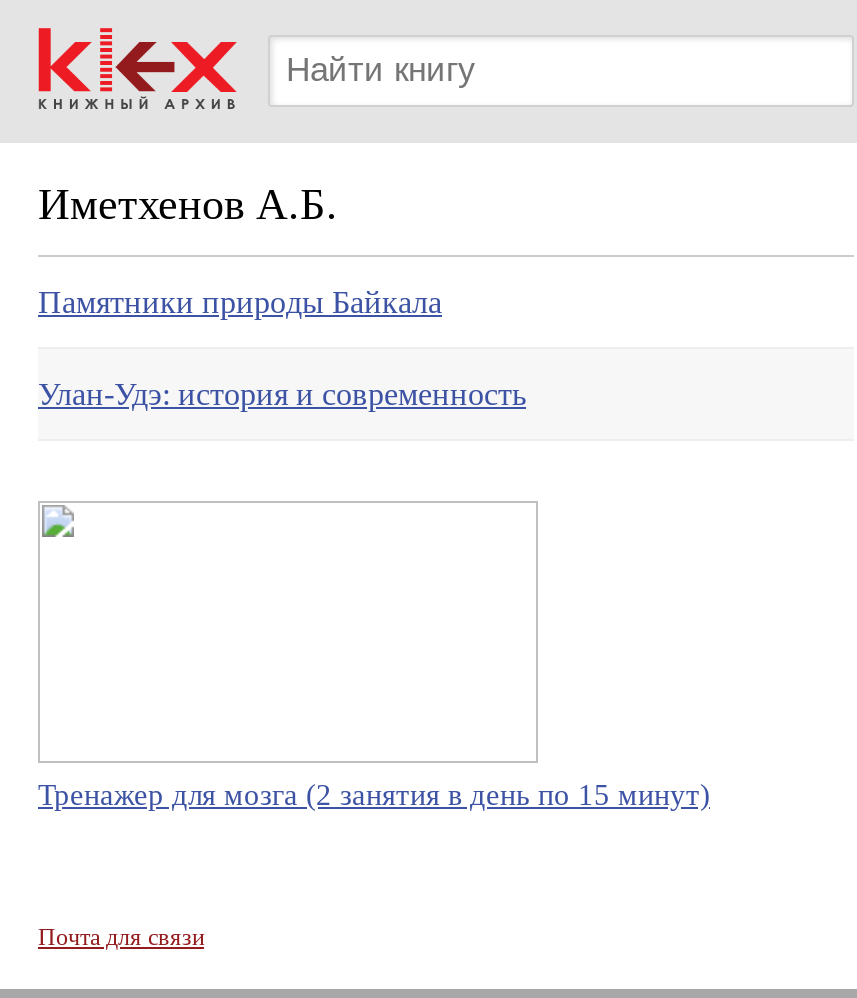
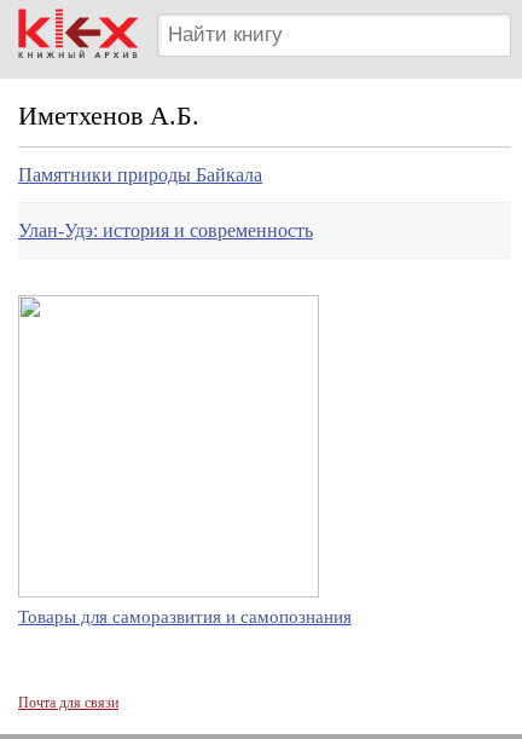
[38,779,710,811] Тренажер для мозга (2 занятия в день по 15 минут) -> [18,607,352,627] Товары для саморазвития и самопознания

